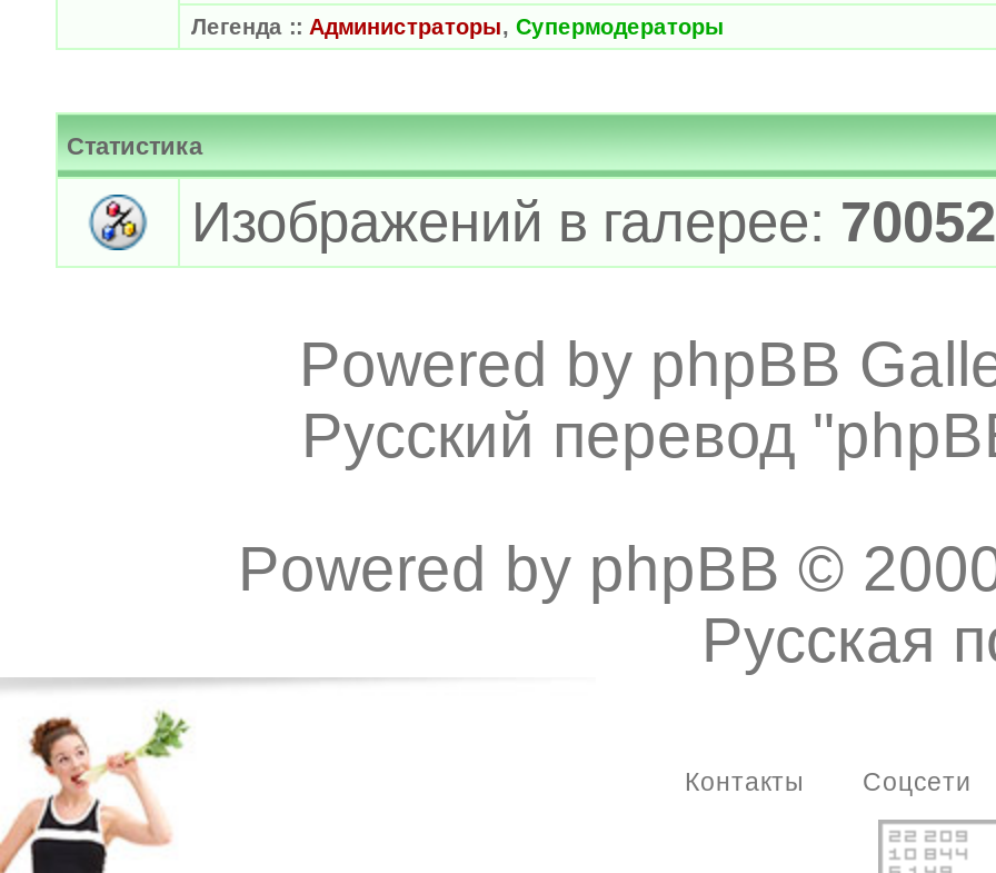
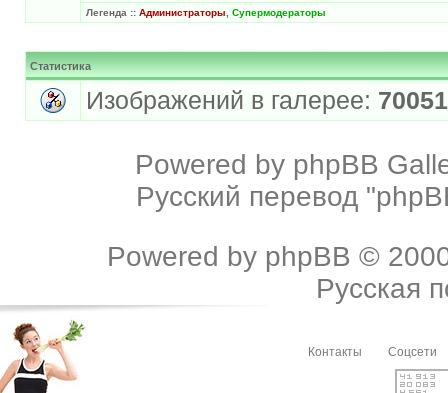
[191,190,996,252] Изображений в галерее: 70052 -> [86,86,448,114] Изображений в галерее: 70051

